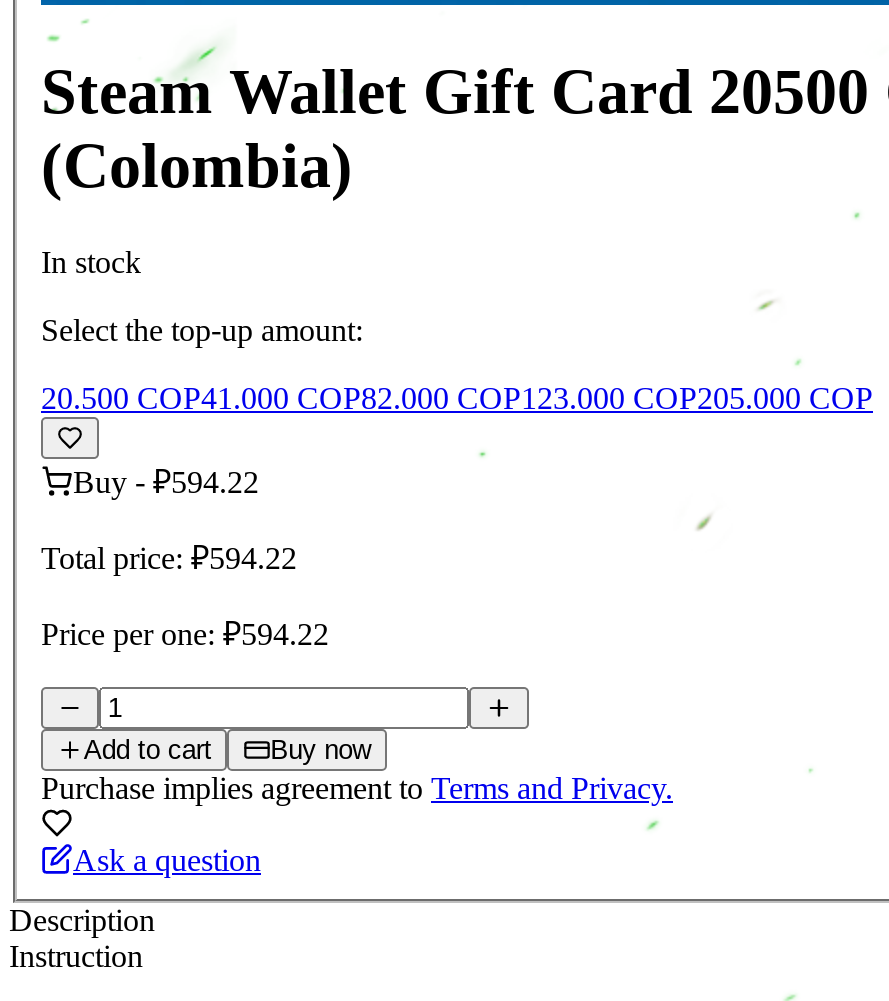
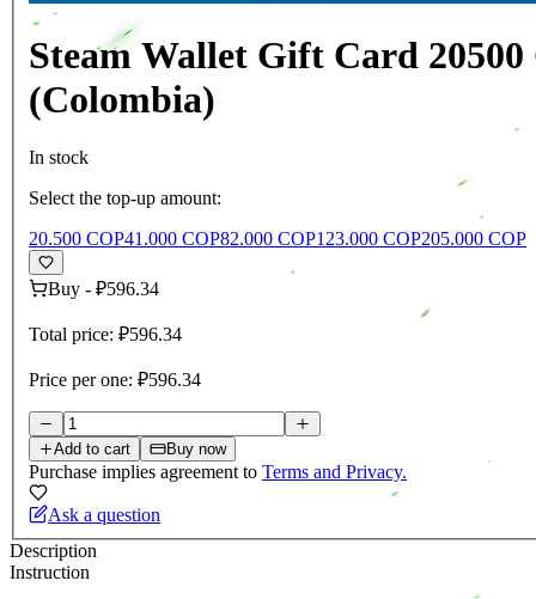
[73,466,259,500] Buy - ₽594.22 -> [48,279,159,299] Buy - ₽596.34
[41,542,297,576] Total price: ₽594.22 -> [29,325,182,345] Total price: ₽596.34
[41,618,329,652] Price per one: ₽594.22 -> [29,370,201,390] Price per one: ₽596.34

